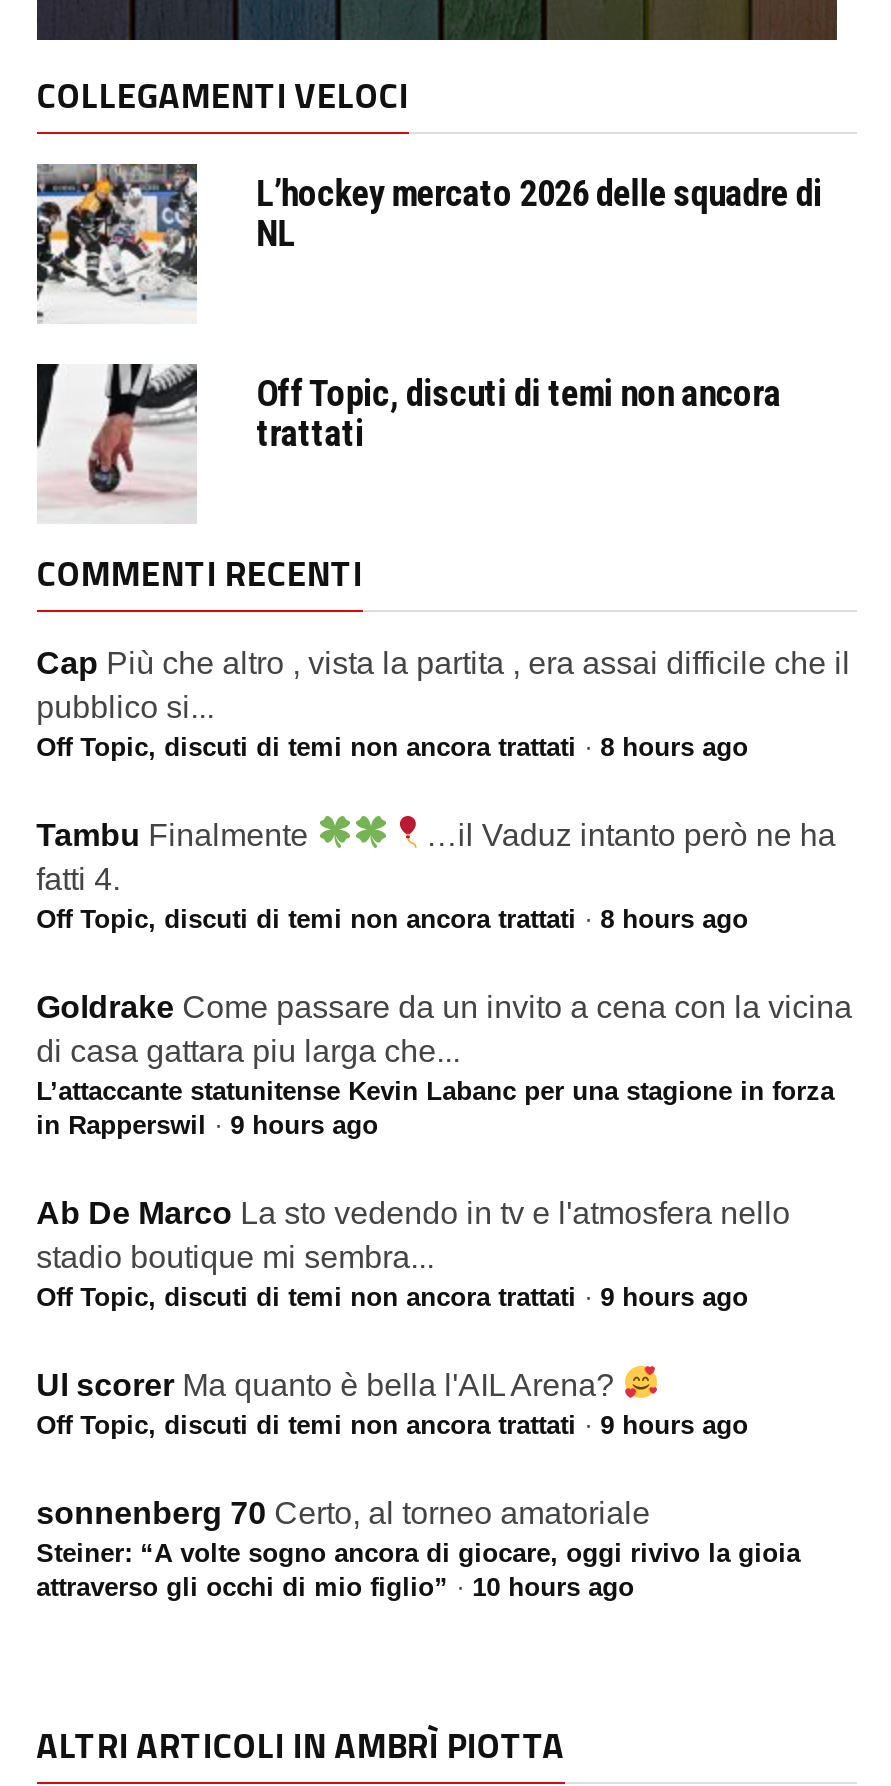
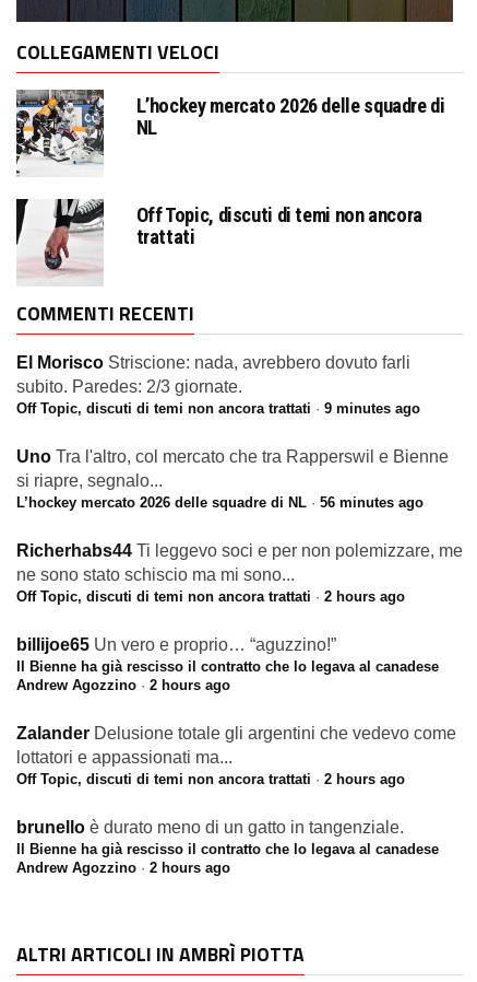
[36,645,850,761] Cap Più che altro , vista la partita , era assai difficile che il | pubblico si... | Off Topic, discuti di temi non ancora trattati · 8 hours ago -> [16,353,420,416] El Morisco Striscione: nada, avrebbero dovuto farli | subito. Paredes: 2/3 giornate. | Off Topic, discuti di temi non ancora trattati · 9 minutes ago
[36,817,836,933] Tambu Finalmente | …il Vaduz intanto però ne ha | fatti 4. | Off Topic, discuti di temi non ancora trattati · 8 hours ago -> [16,447,448,510] Uno Tra l'altro, col mercato che tra Rapperswil e Bienne | si riapre, segnalo... | L’hockey mercato 2026 delle squadre di NL · 56 minutes ago
[36,989,852,1139] Goldrake Come passare da un invito a cena con la vicina | di casa gattara piu larga che... | L’attaccante statunitense Kevin Labanc per una stagione in forza | in Rapperswil · 9 hours ago -> [16,541,462,604] Richerhabs44 Ti leggevo soci e per non polemizzare, me | ne sono stato schiscio ma mi sono... | Off Topic, discuti di temi non ancora trattati · 2 hours ago
[36,1195,790,1311] Ab De Marco La sto vedendo in tv e l'atmosfera nello | stadio boutique mi sembra... | Off Topic, discuti di temi non ancora trattati · 9 hours ago -> [16,635,438,693] billijoe65 Un vero e proprio… “aguzzino!” | Il Bienne ha già rescisso il contratto che lo legava al canadese | Andrew Agozzino · 2 hours ago
[36,1367,748,1439] Ul scorer Ma quanto è bella l'AIL Arena? | Off Topic, discuti di temi non ancora trattati · 9 hours ago -> [16,724,456,787] Zalander Delusione totale gli argentini che vedevo come | lottatori e appassionati ma... | Off Topic, discuti di temi non ancora trattati · 2 hours ago
[36,1495,800,1601] sonnenberg 70 Certo, al torneo amatoriale | Steiner: “A volte sogno ancora di giocare, oggi rivivo la gioia | attraverso gli occhi di mio figlio” · 10 hours ago -> [16,818,438,876] brunello è durato meno di un gatto in tangenziale. | Il Bienne ha già rescisso il contratto che lo legava al canadese | Andrew Agozzino · 2 hours ago

